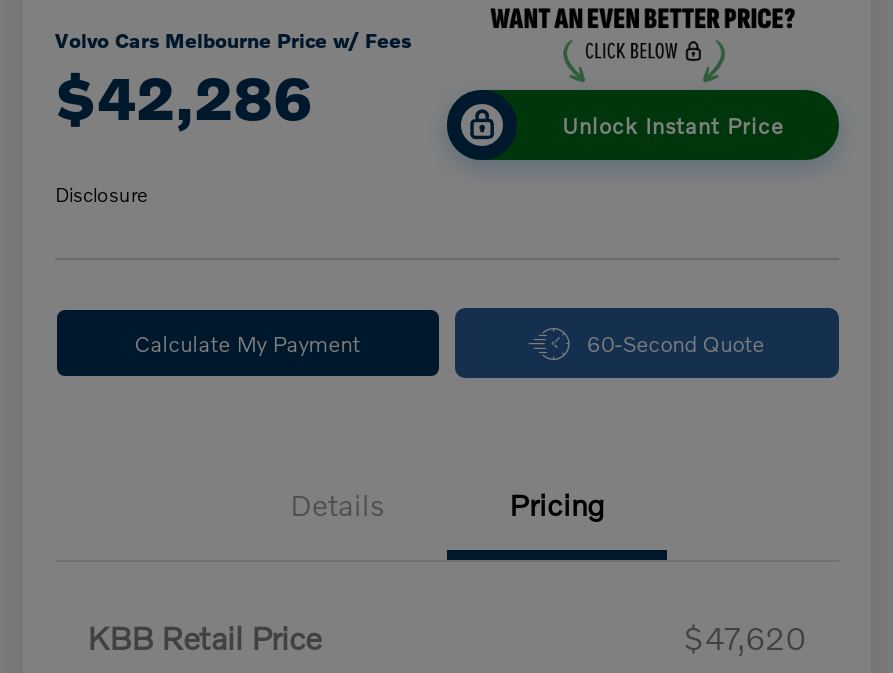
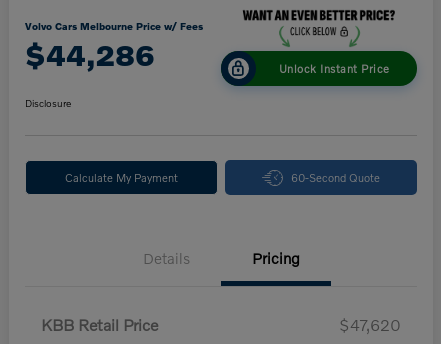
[55,63,313,133] $42,286 -> [25,37,155,72] $44,286

